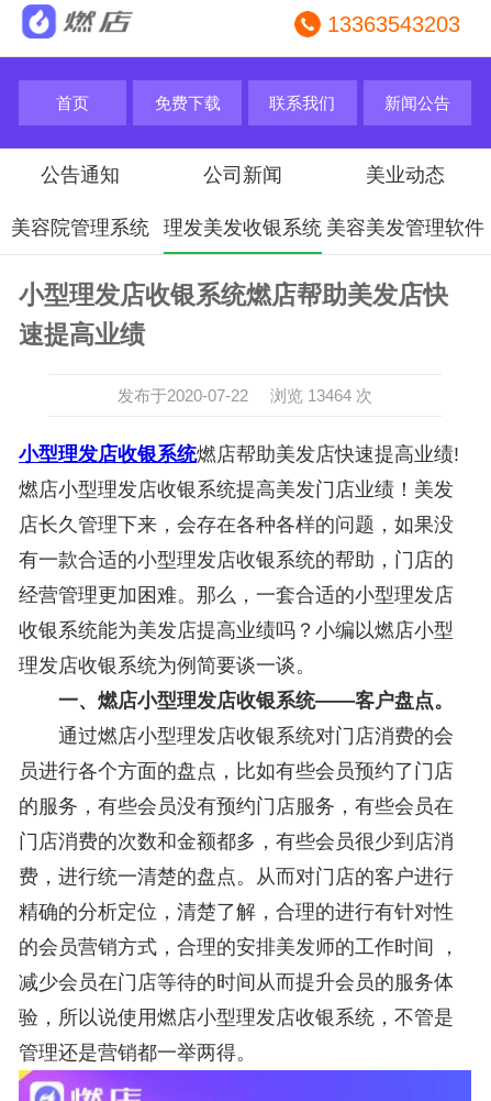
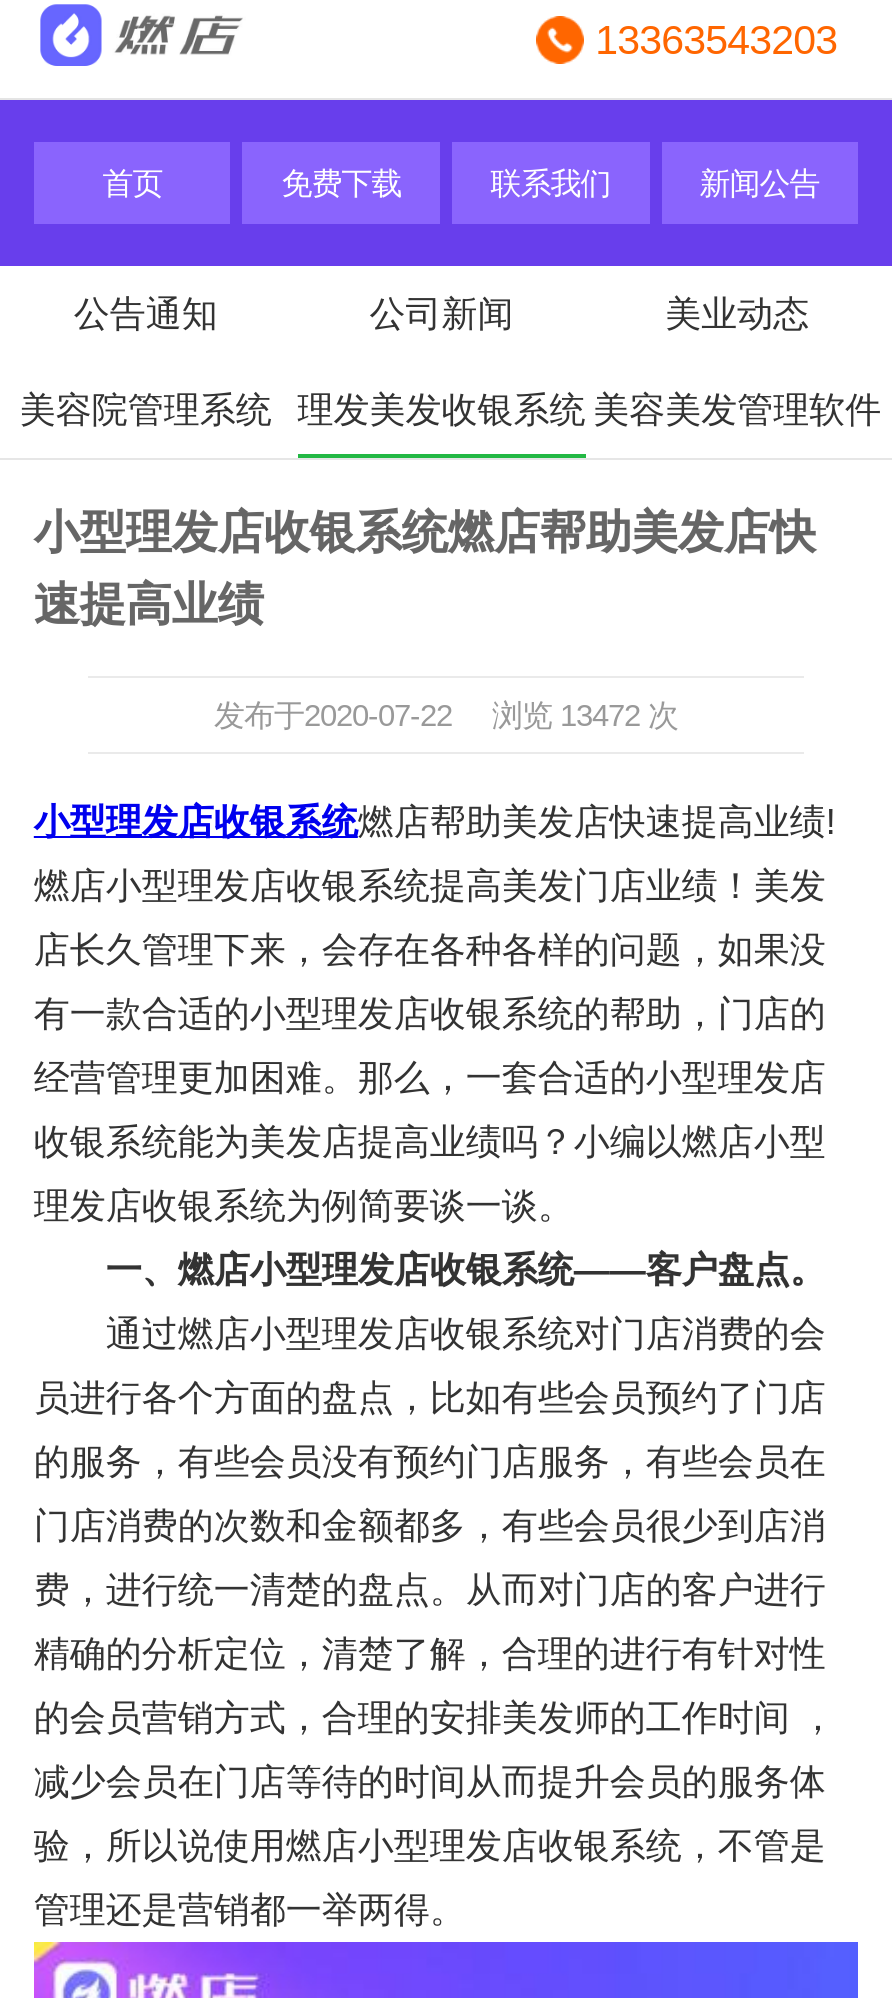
[118,386,372,405] 发布于2020-07-22 浏览 13464 次 -> [214,698,678,732] 发布于2020-07-22 浏览 13472 次

